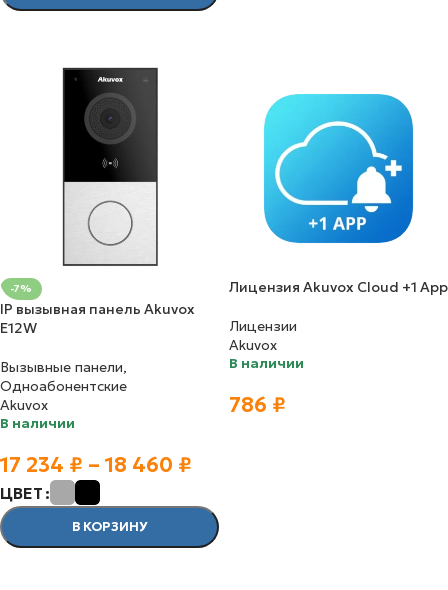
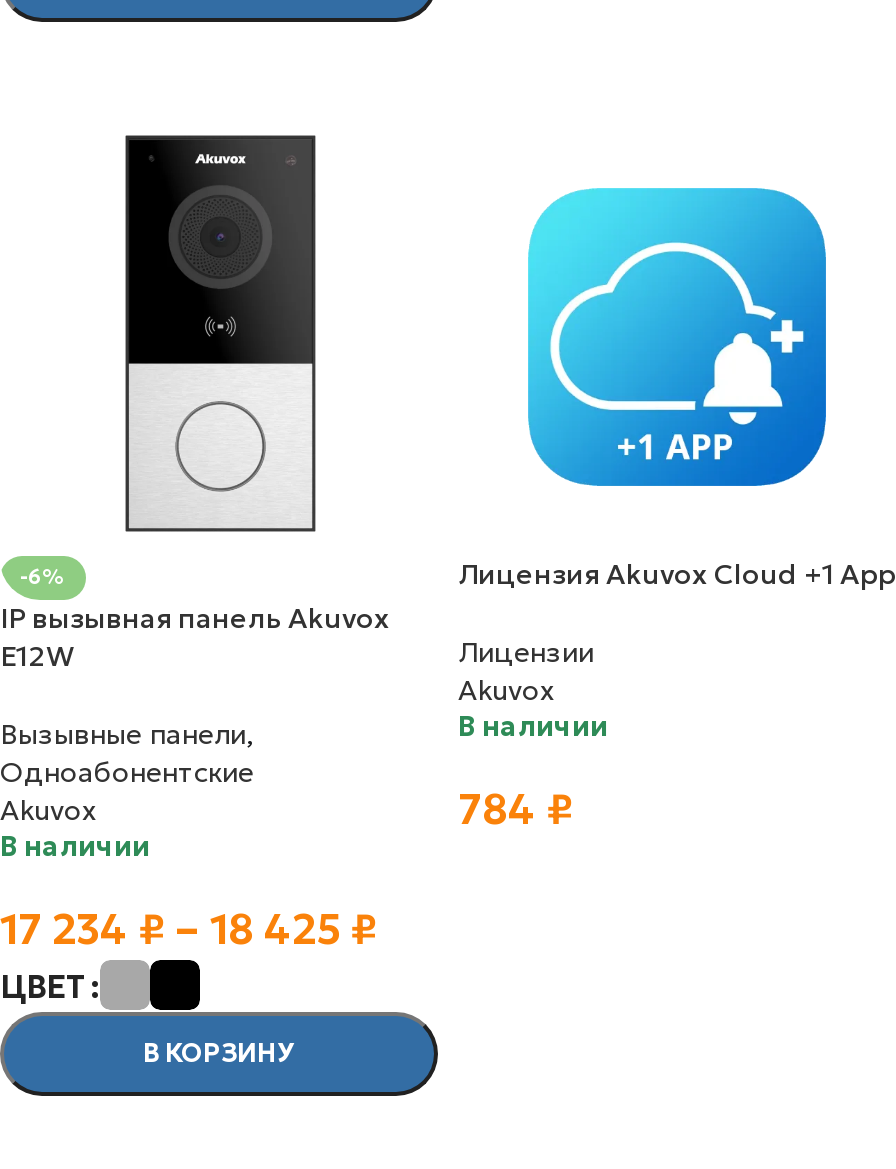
[10,282,32,295] -7% -> [20,564,66,590] -6%
[229,392,286,418] 786 ₽ -> [458,784,574,836] 784 ₽
[0,452,192,478] 17 234 ₽ – 18 460 ₽ -> [0,904,378,956] 17 234 ₽ – 18 425 ₽

